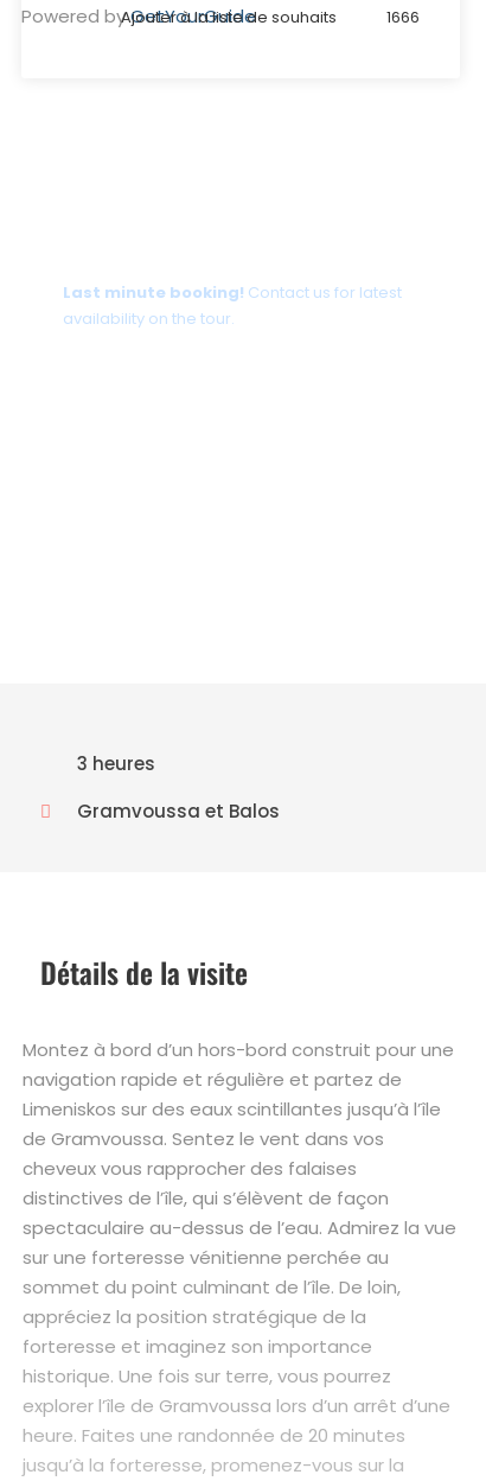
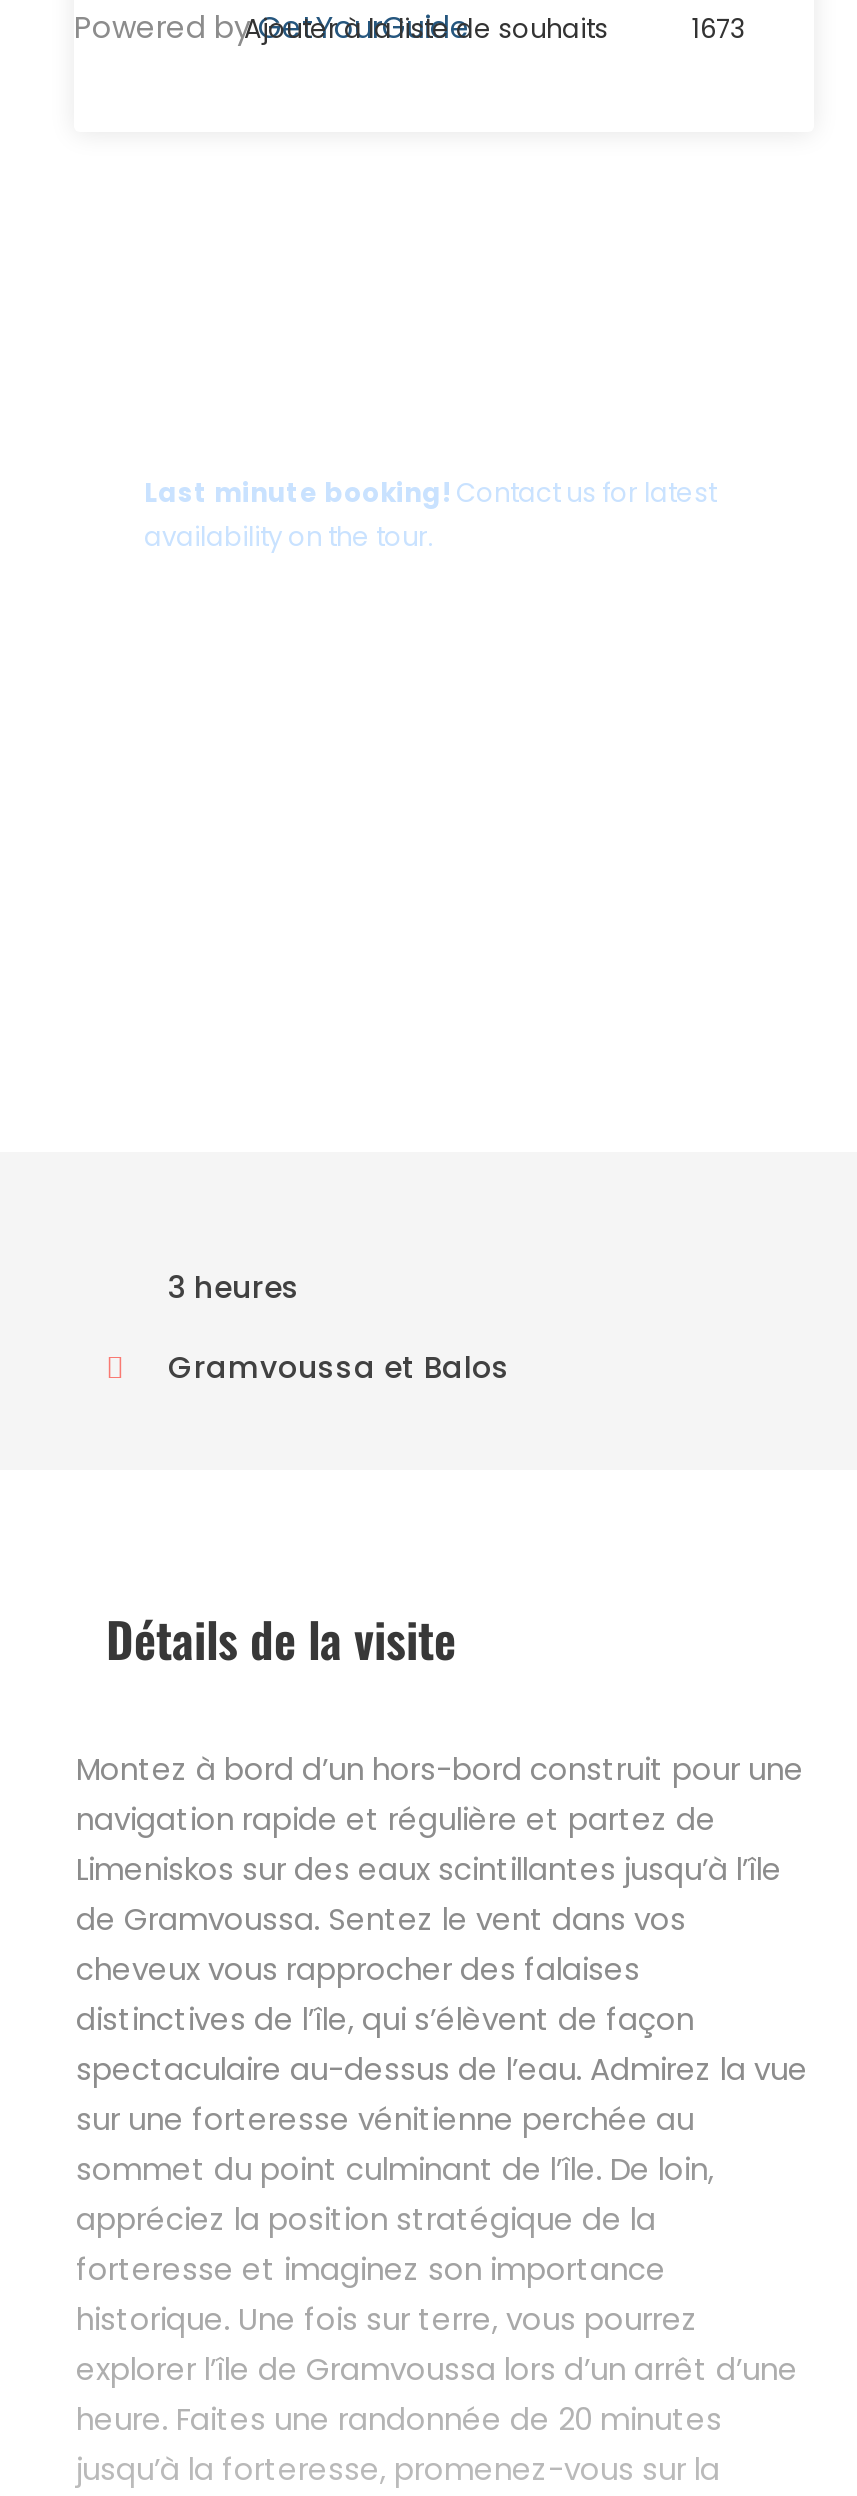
[386,6,420,29] 1666 -> [692,11,746,49] 1673

